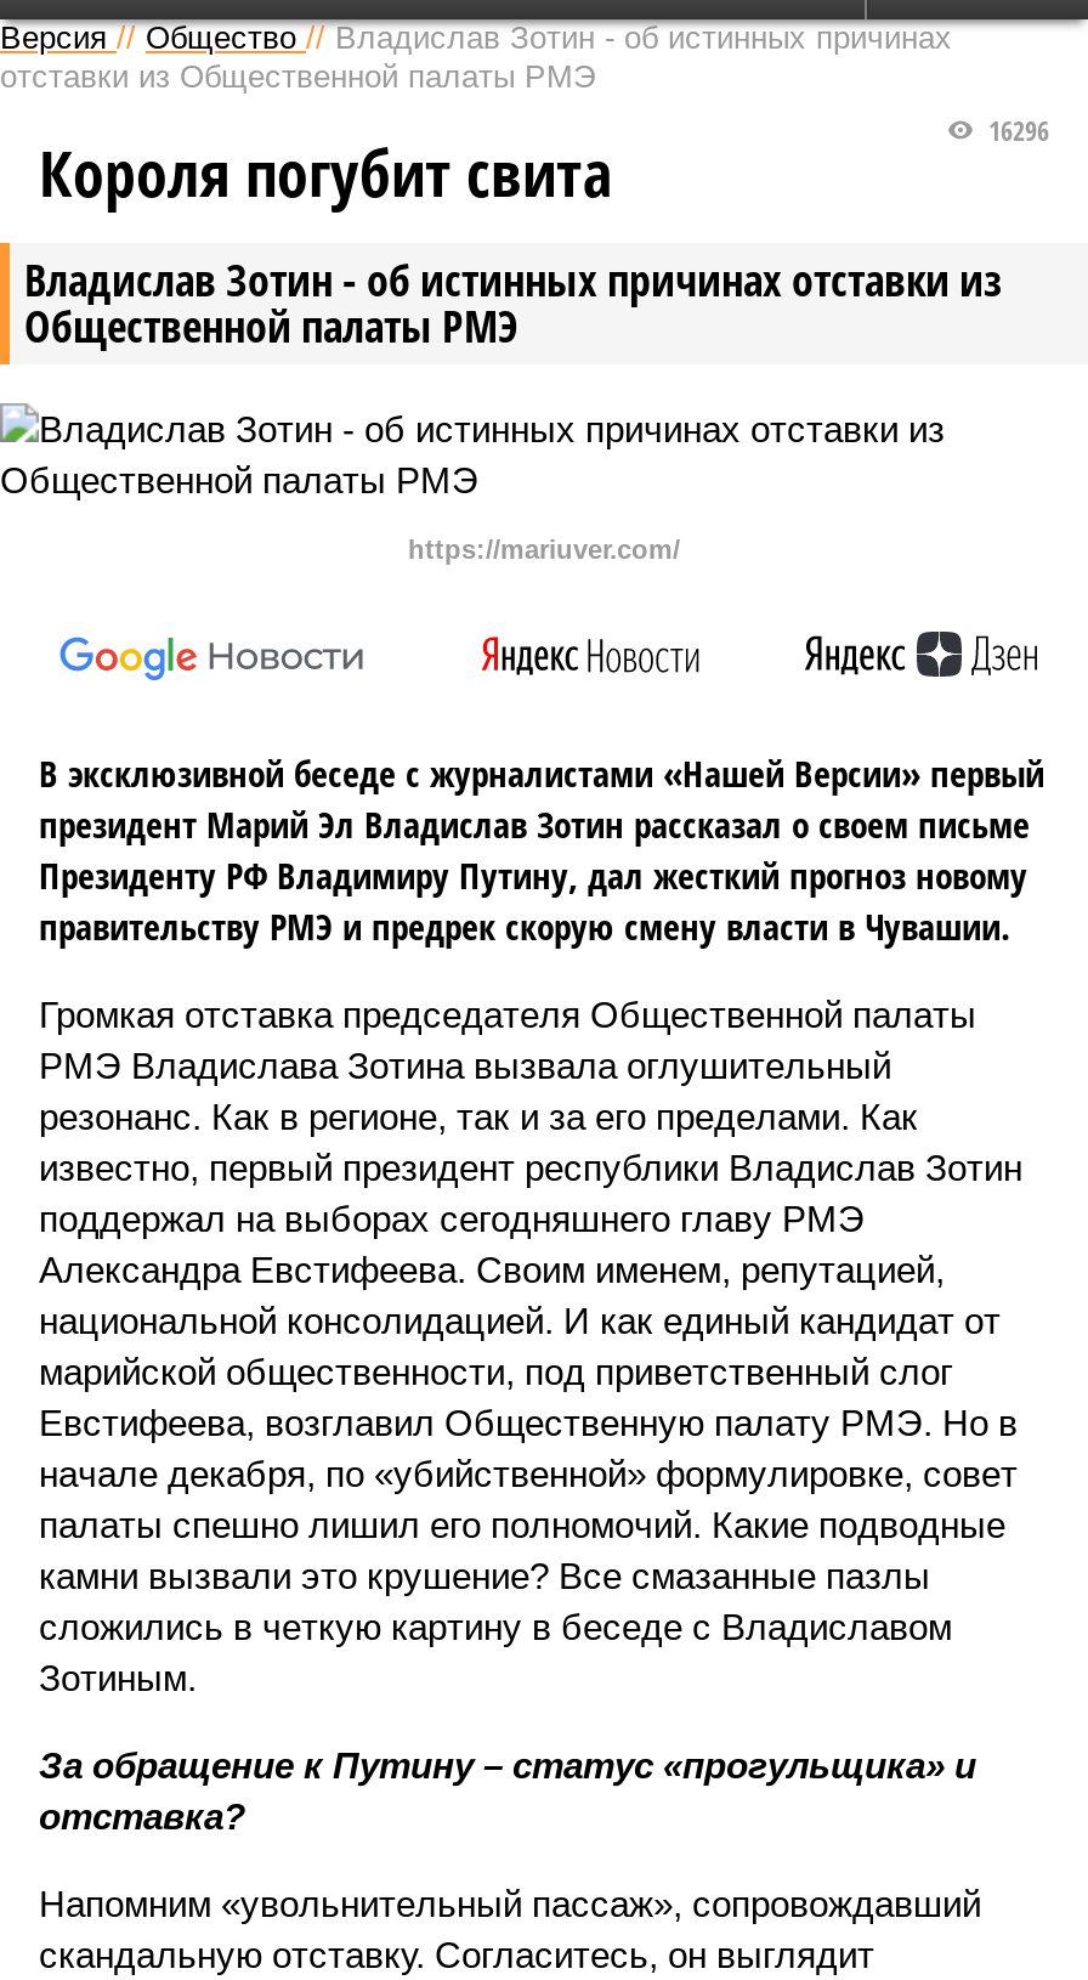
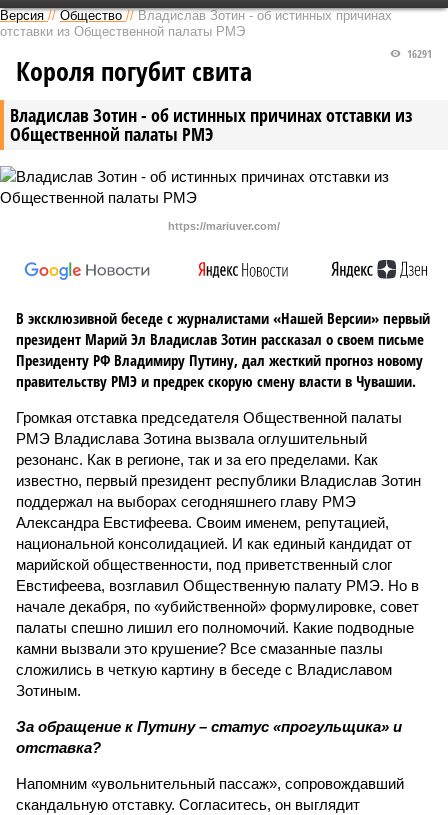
[981,112,1049,148] 16296 -> [404,46,432,61] 16291

